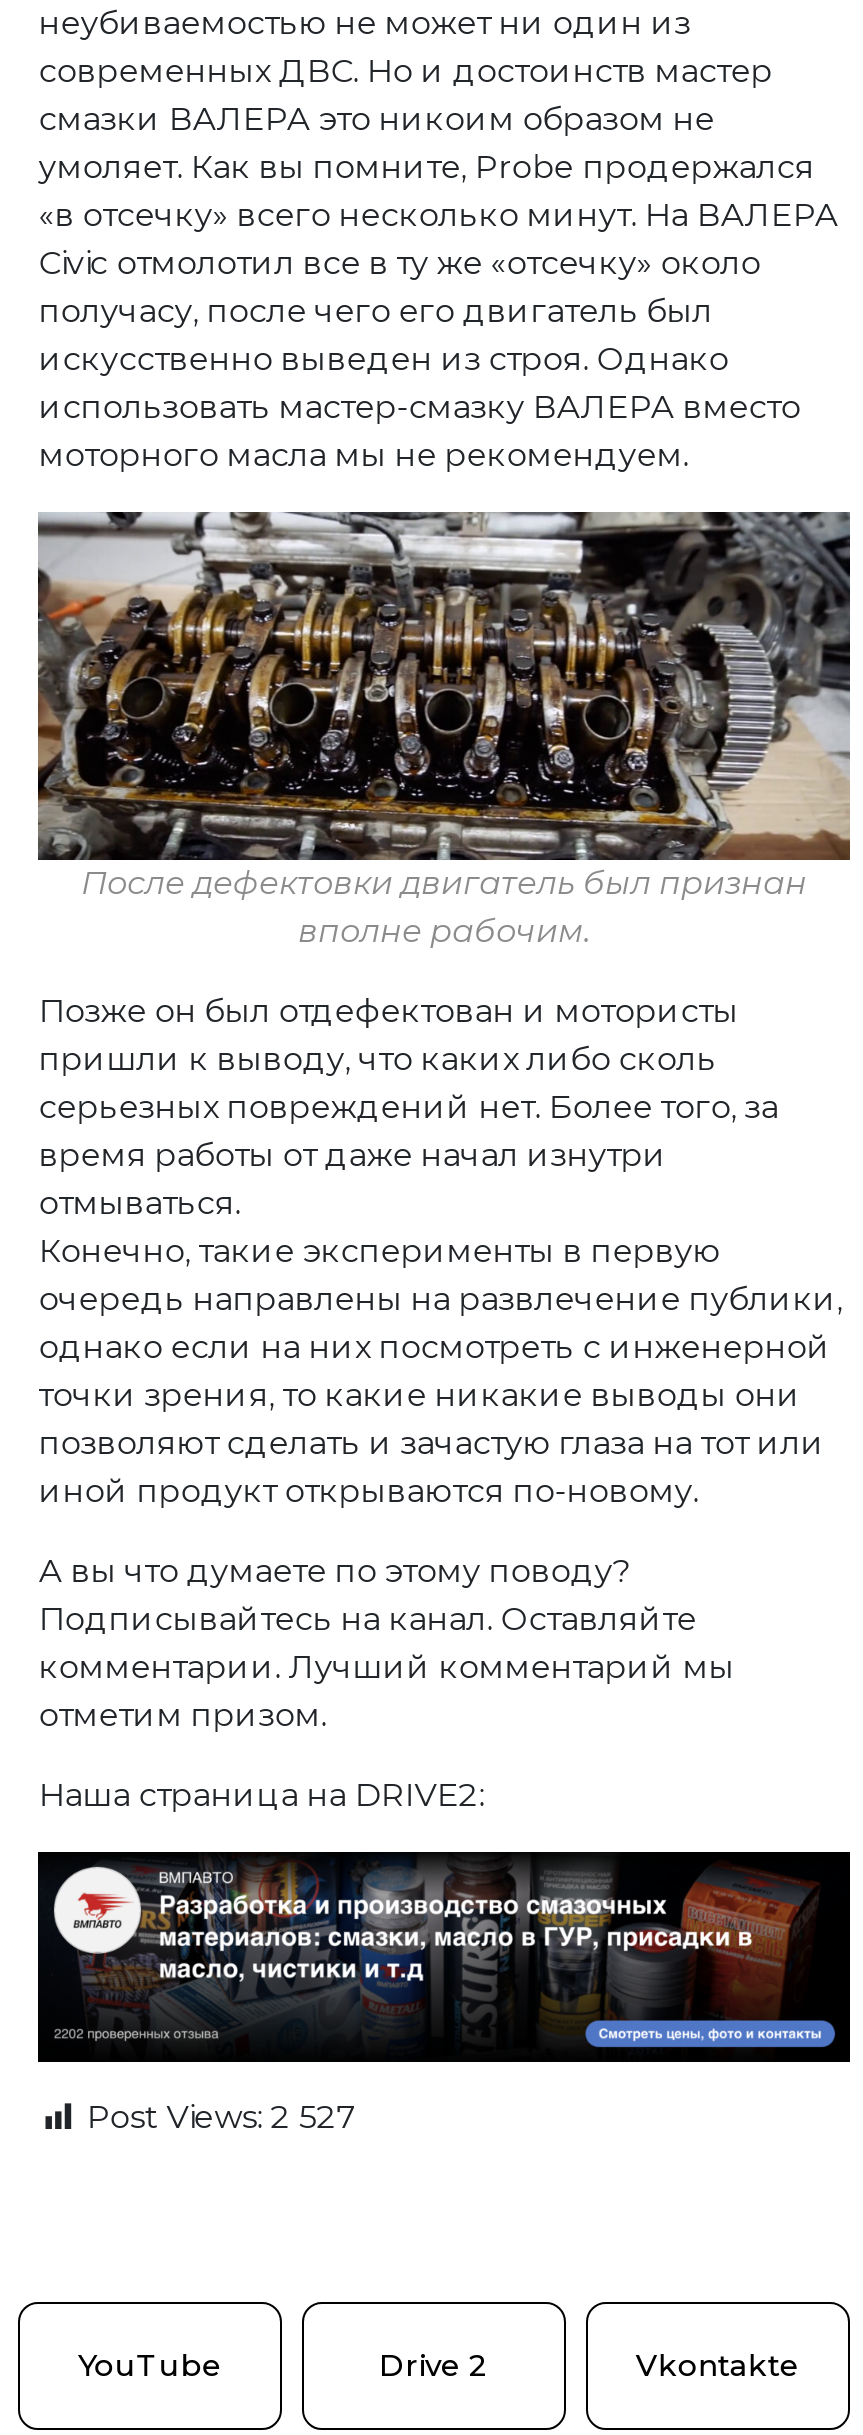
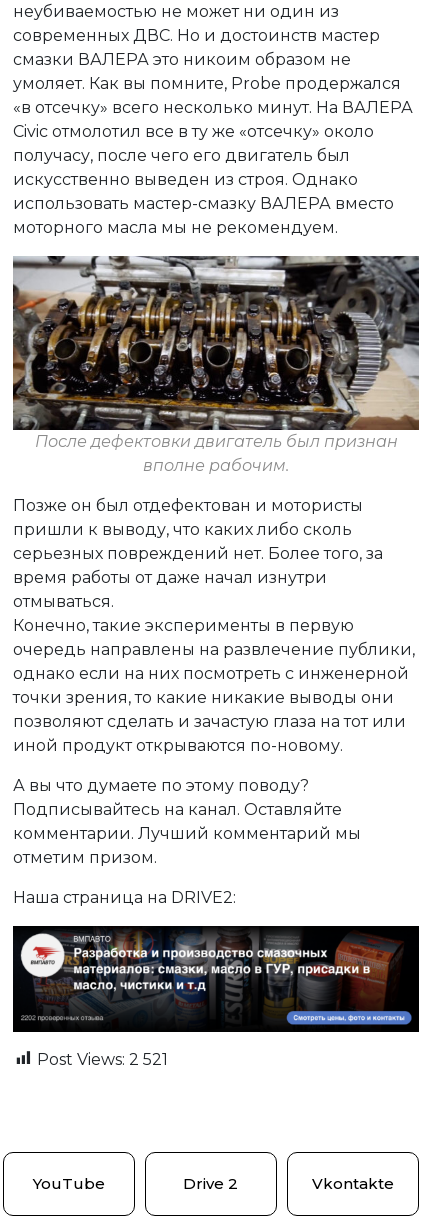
[86,2099,356,2137] Post Views: 2 527 -> [37,1050,168,1069] Post Views: 2 521

